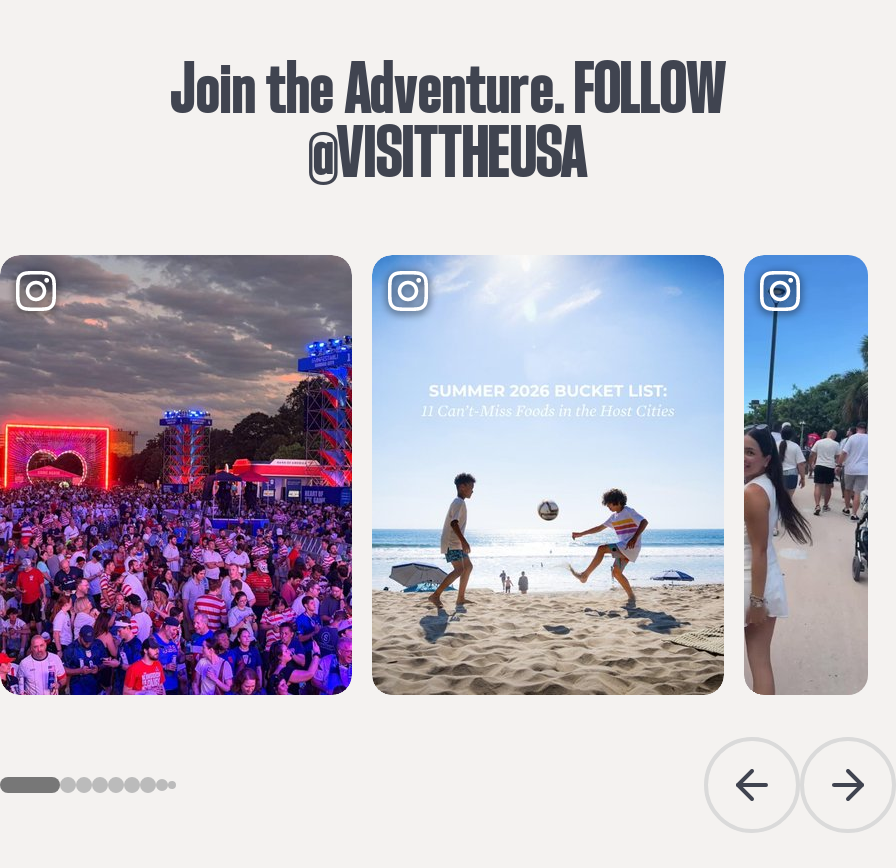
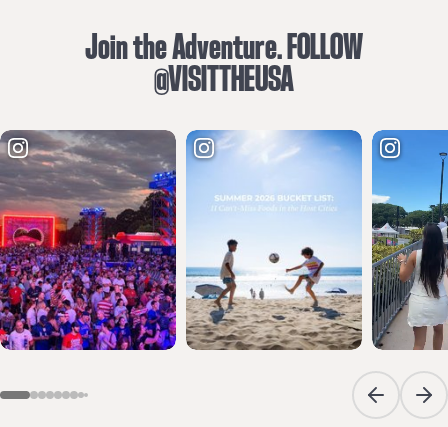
[742,255,890,695] [image] -> [371,129,445,351] [image]

